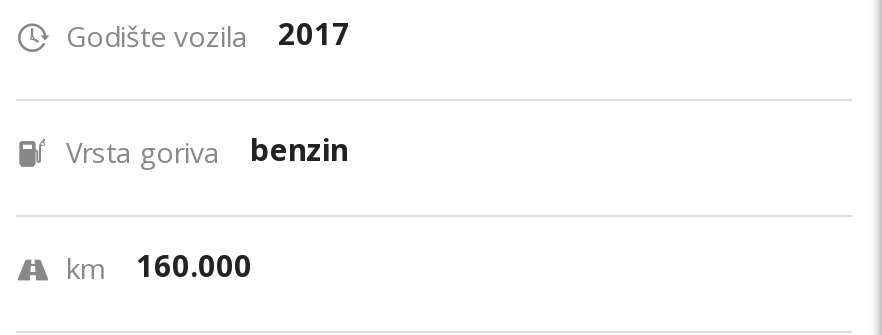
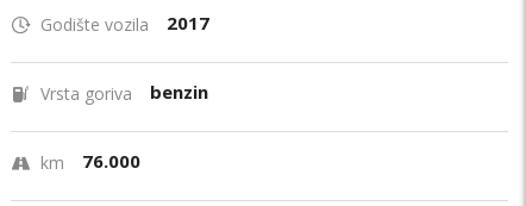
[66,245,252,287] km 160.000 -> [40,149,140,174] km 76.000

